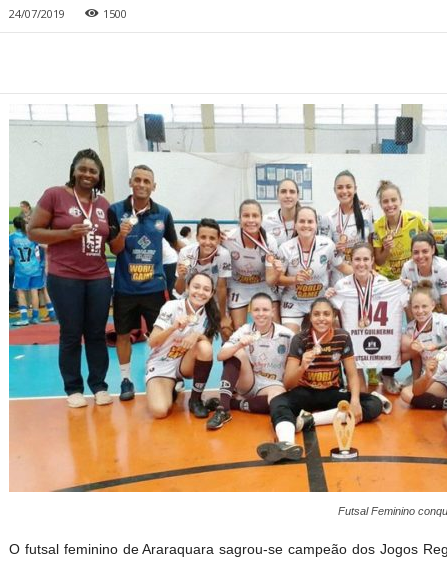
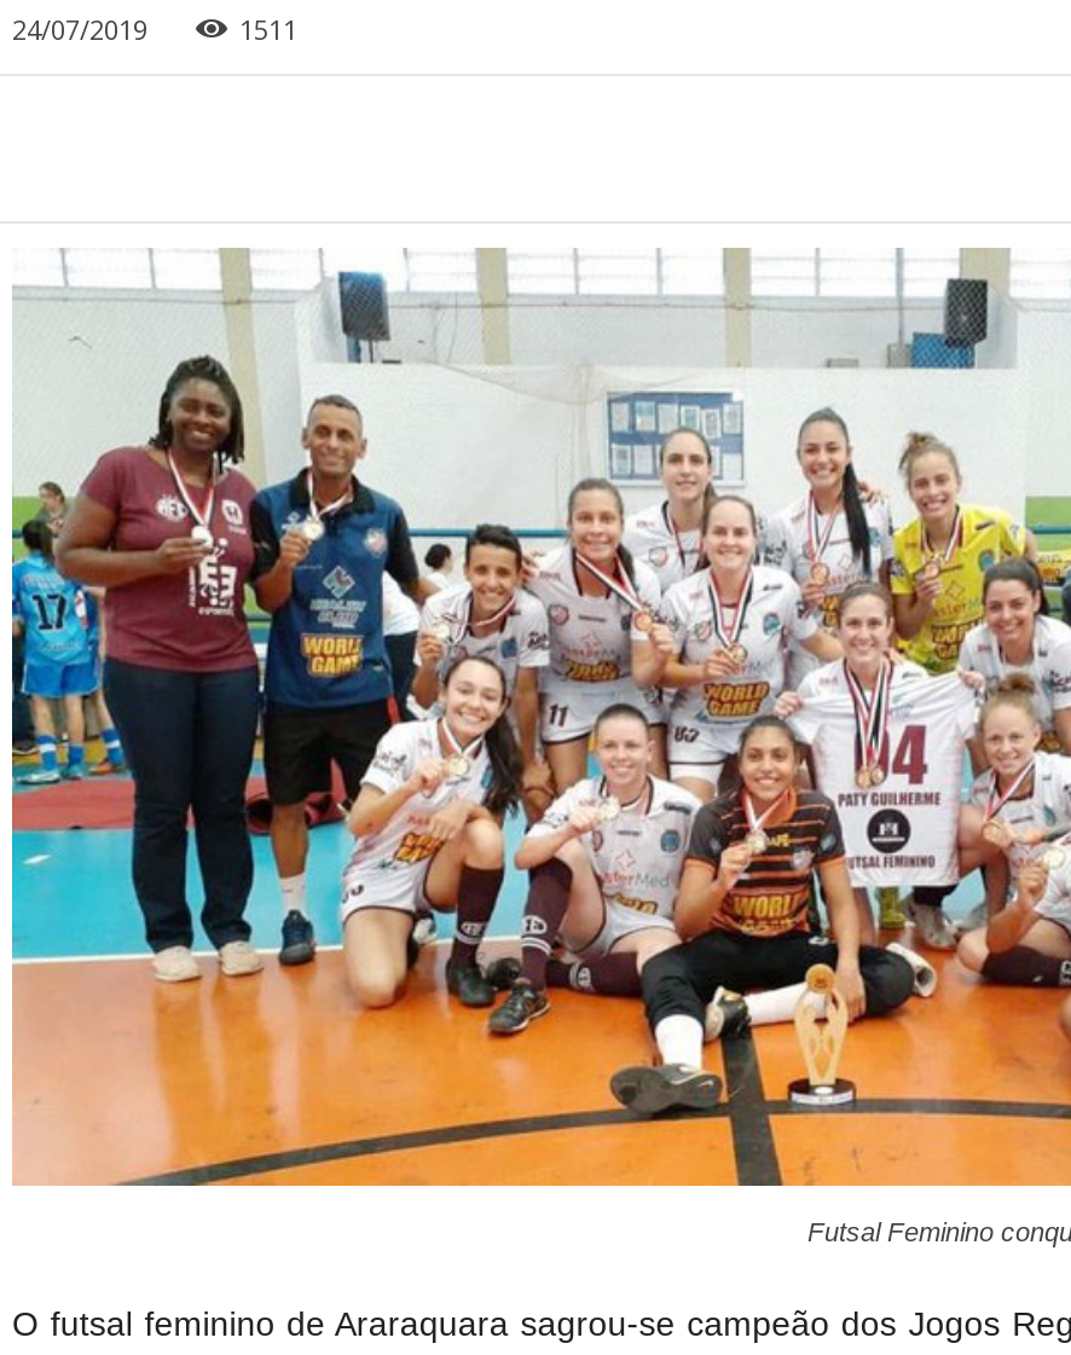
[103,6,127,21] 1500 -> [239,11,297,47] 1511

